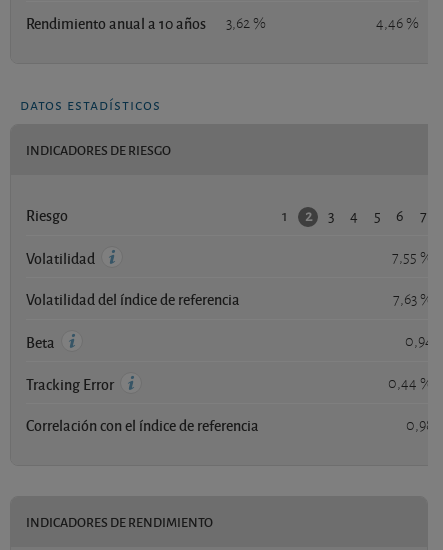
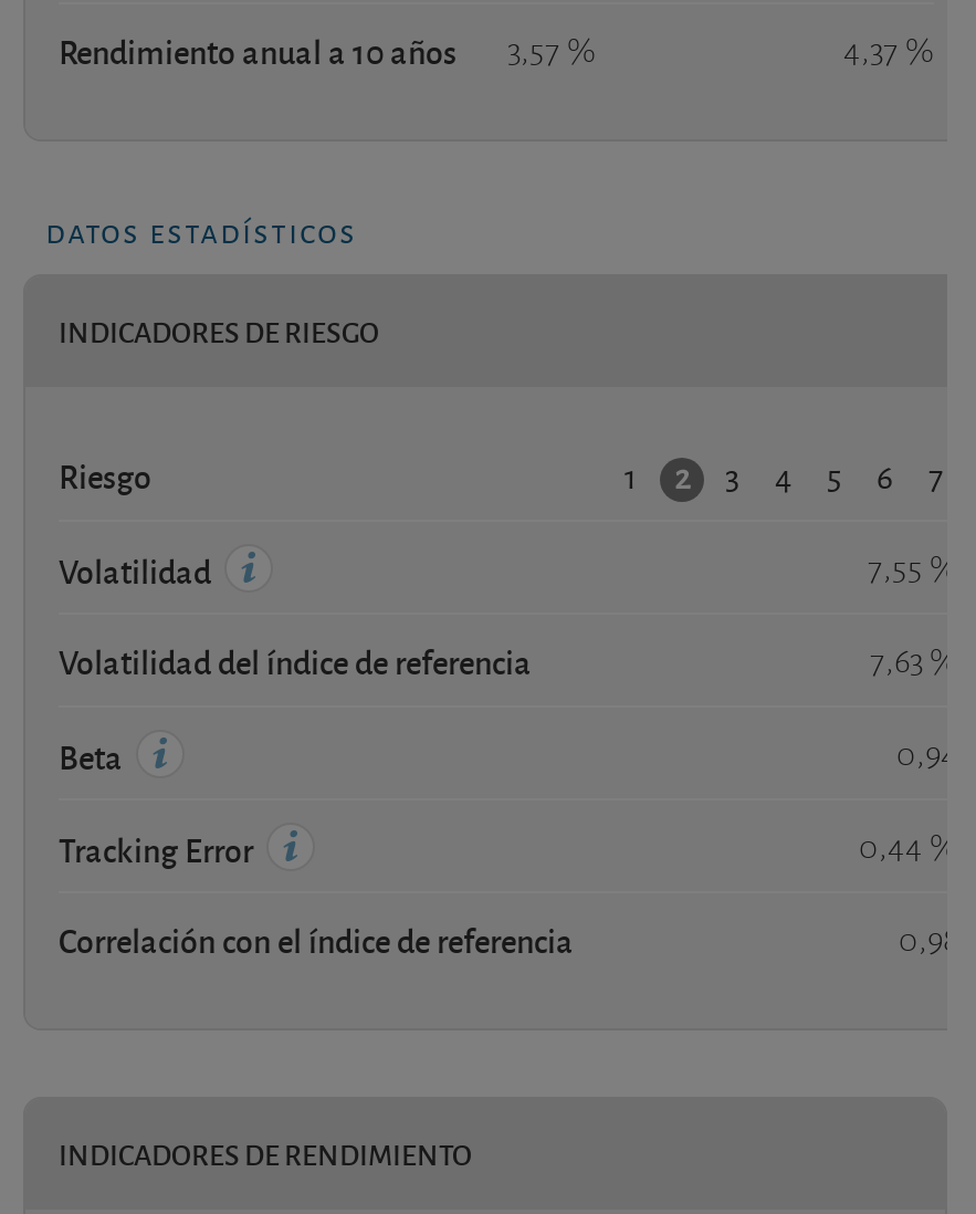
[26,13,266,33] Rendimiento anual a 10 años 3,62 % -> [59,28,596,72] Rendimiento anual a 10 años 3,57 %
[376,13,419,33] 4,46 % -> [843,28,934,72] 4,37 %

